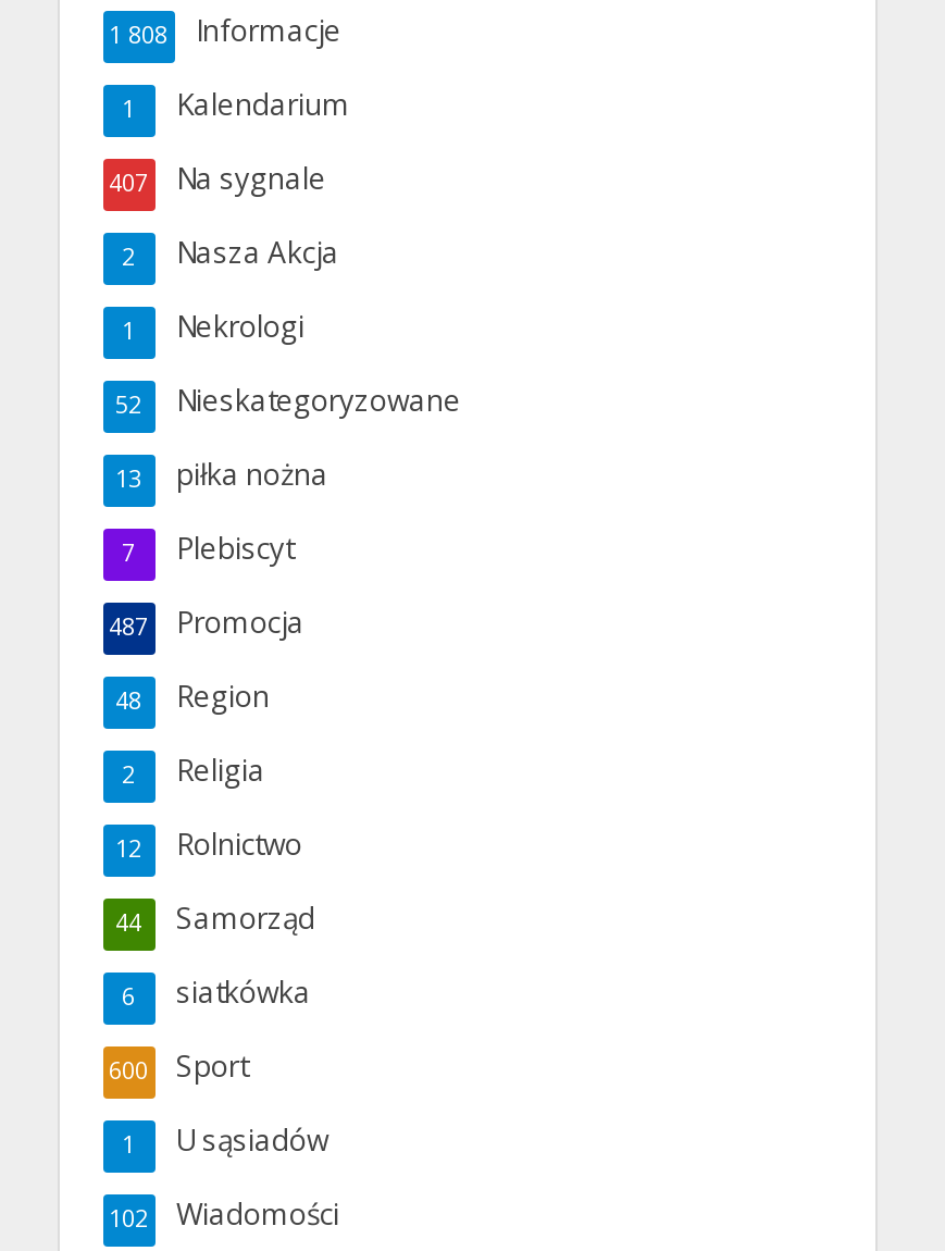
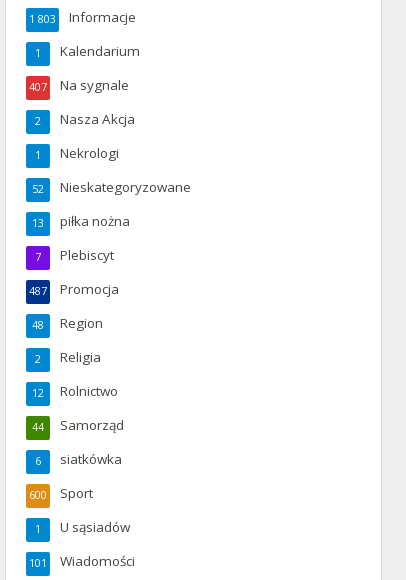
[109,11,341,50] 1 808 Informacje -> [28,8,135,26] 1 803 Informacje
[109,1195,339,1234] 102 Wiadomości -> [28,552,134,570] 101 Wiadomości

